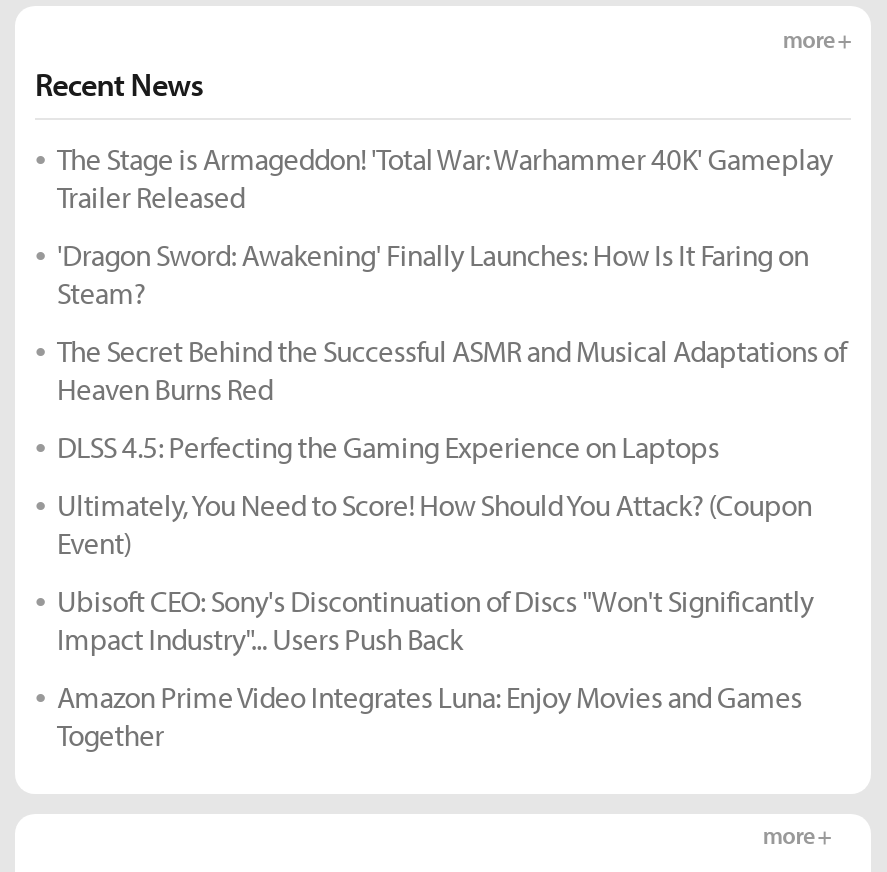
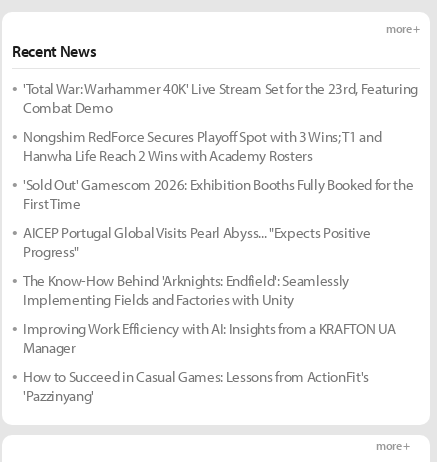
[57,140,833,216] The Stage is Armageddon! 'Total War: Warhammer 40K' Gameplay | Trailer Released -> [23,79,418,117] 'Total War: Warhammer 40K' Live Stream Set for the 23rd, Featuring | Combat Demo
[57,236,809,312] 'Dragon Sword: Awakening' Finally Launches: How Is It Faring on | Steam? -> [23,127,381,165] Nongshim RedForce Secures Playoff Spot with 3 Wins; T1 and | Hanwha Life Reach 2 Wins with Academy Rosters
[57,332,846,408] The Secret Behind the Successful ASMR and Musical Adaptations of | Heaven Burns Red -> [23,175,413,213] 'Sold Out' Gamescom 2026: Exhibition Booths Fully Booked for the | First Time
[57,428,719,466] DLSS 4.5: Perfecting the Gaming Experience on Laptops -> [23,223,370,261] AICEP Portugal Global Visits Pearl Abyss... "Expects Positive | Progress"
[57,486,812,562] Ultimately, You Need to Score! How Should You Attack? (Coupon | Event) -> [23,271,349,309] The Know-How Behind 'Arknights: Endfield': Seamlessly | Implementing Fields and Factories with Unity
[57,582,813,658] Ubisoft CEO: Sony's Discontinuation of Discs "Won't Significantly | Impact Industry"... Users Push Back -> [23,319,395,357] Improving Work Efficiency with AI: Insights from a KRAFTON UA | Manager
[57,678,802,754] Amazon Prime Video Integrates Luna: Enjoy Movies and Games | Together -> [23,367,369,405] How to Succeed in Casual Games: Lessons from ActionFit's | 'Pazzinyang'

